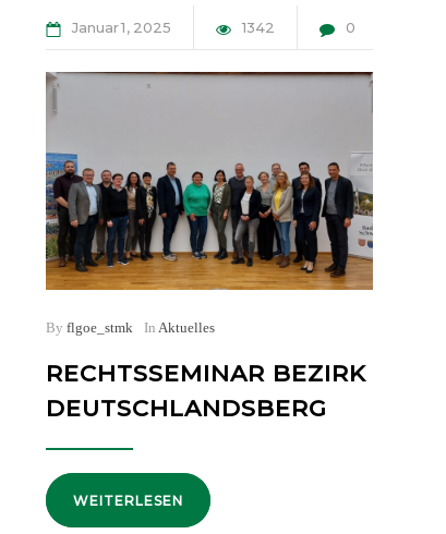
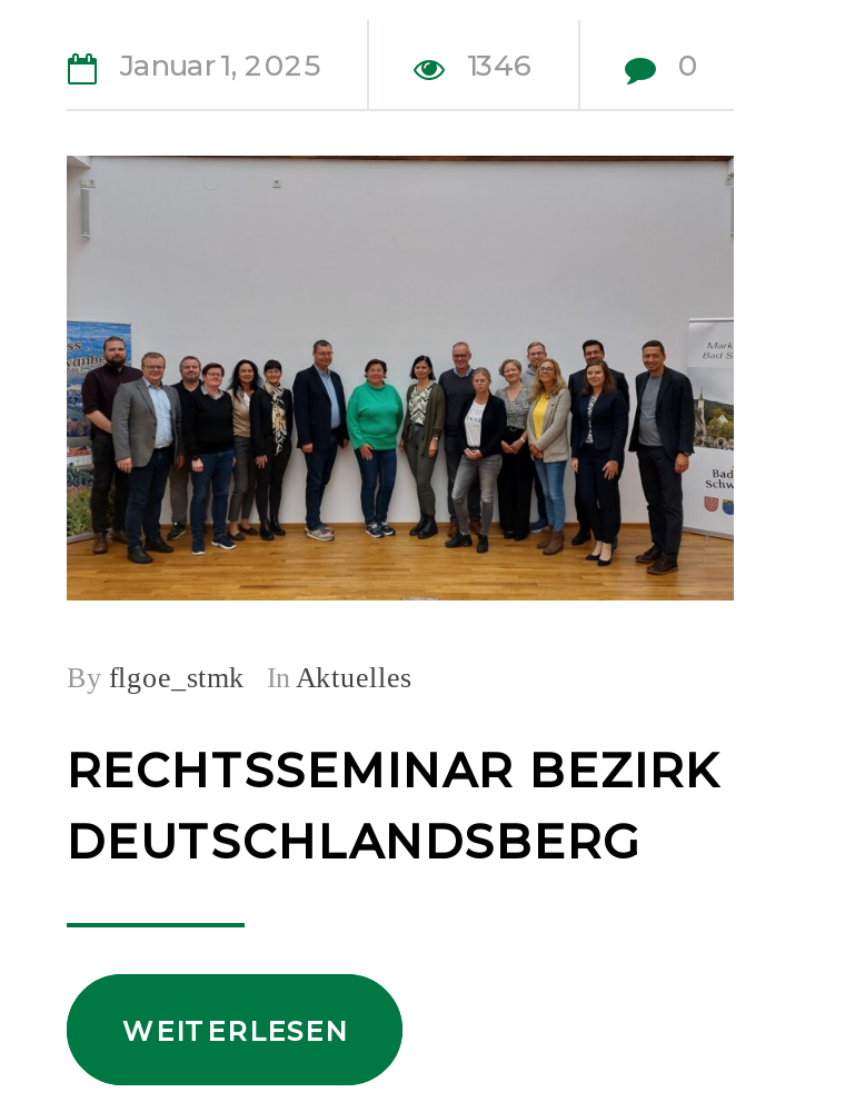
[242,19,275,36] 1342 -> [467,47,534,82] 1346

